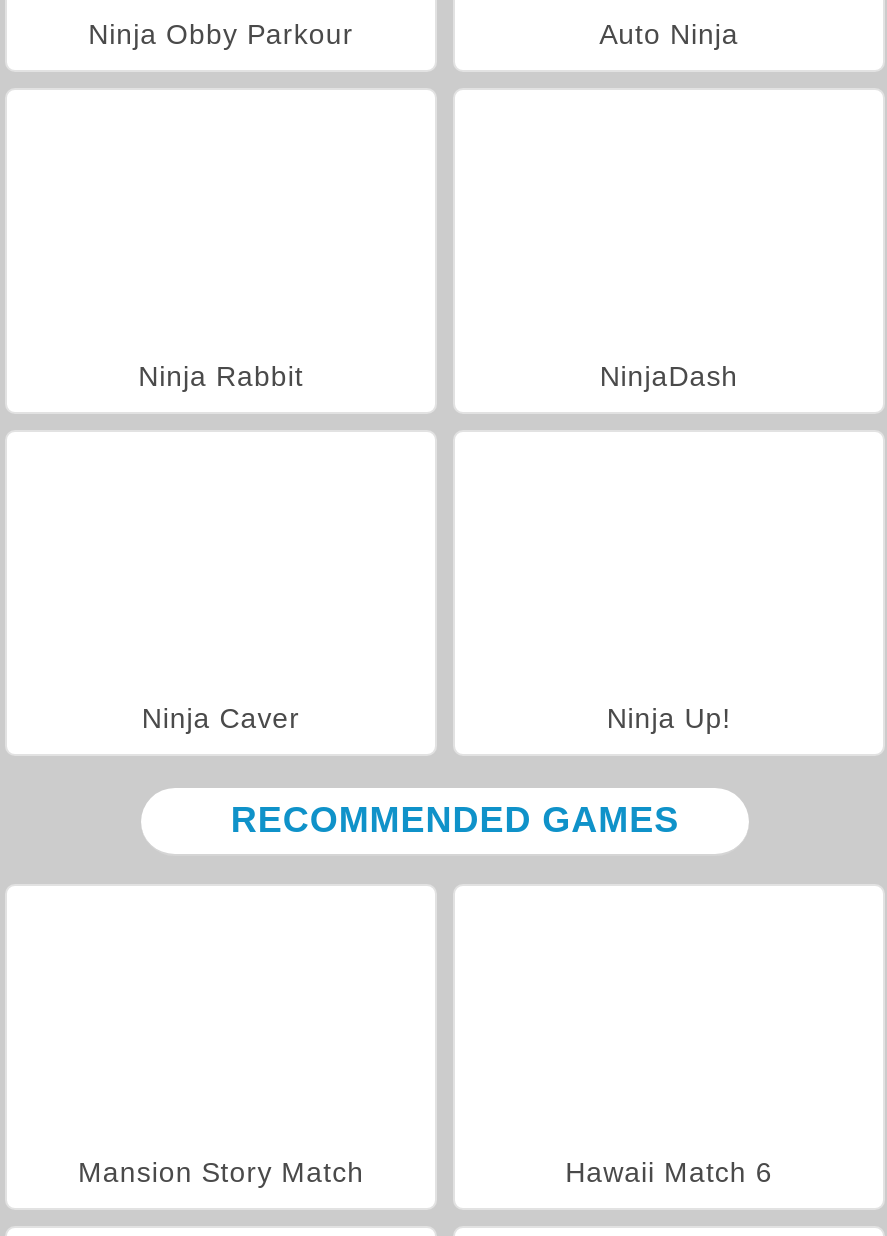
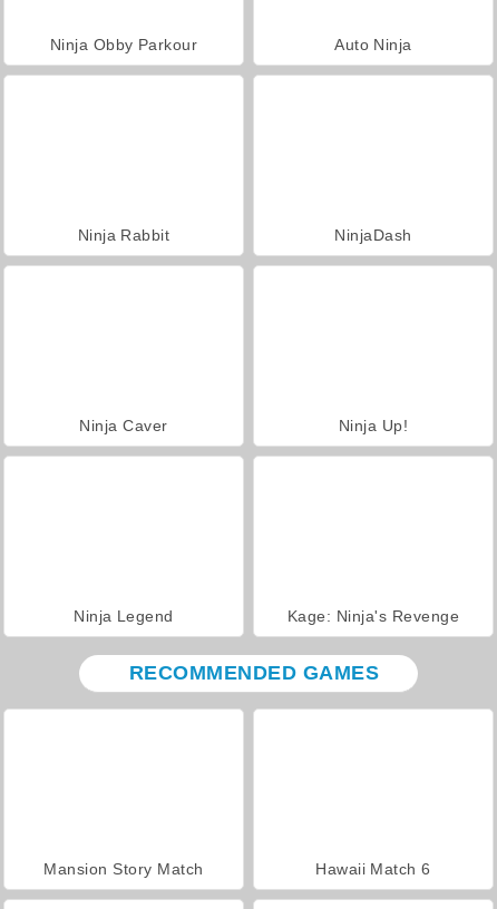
none -> [74,607,459,625] Ninja Legend | Kage: Ninja's Revenge

